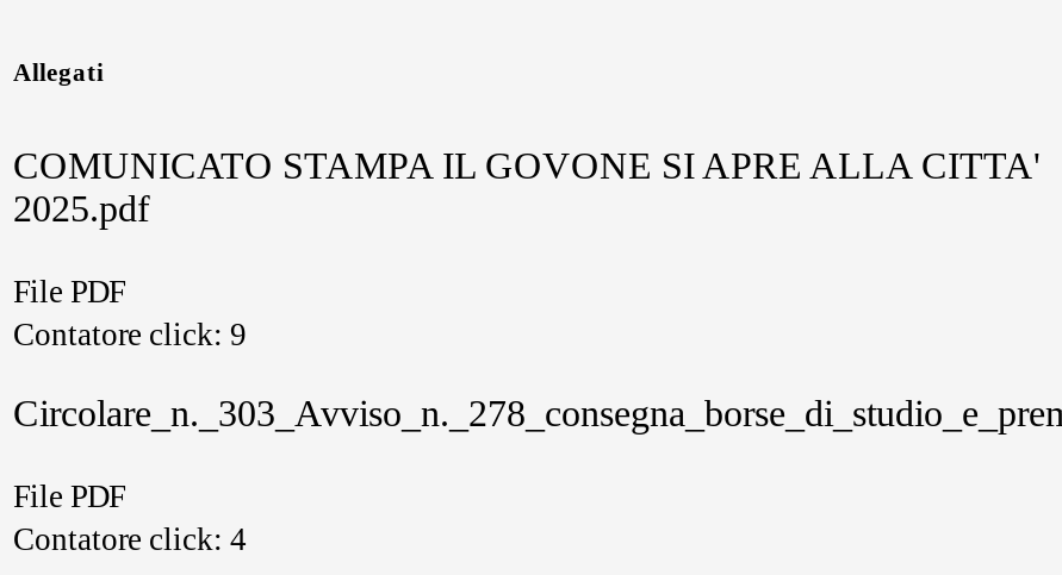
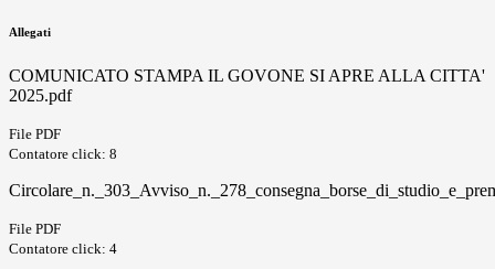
[13,317,247,353] Contatore click: 9 -> [9,146,117,162] Contatore click: 8

